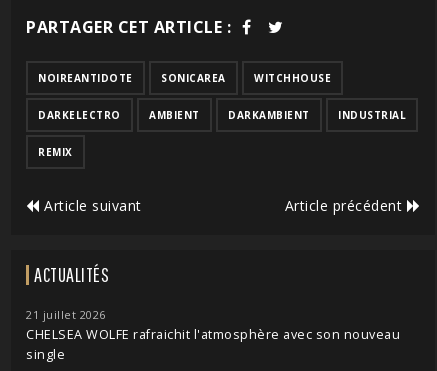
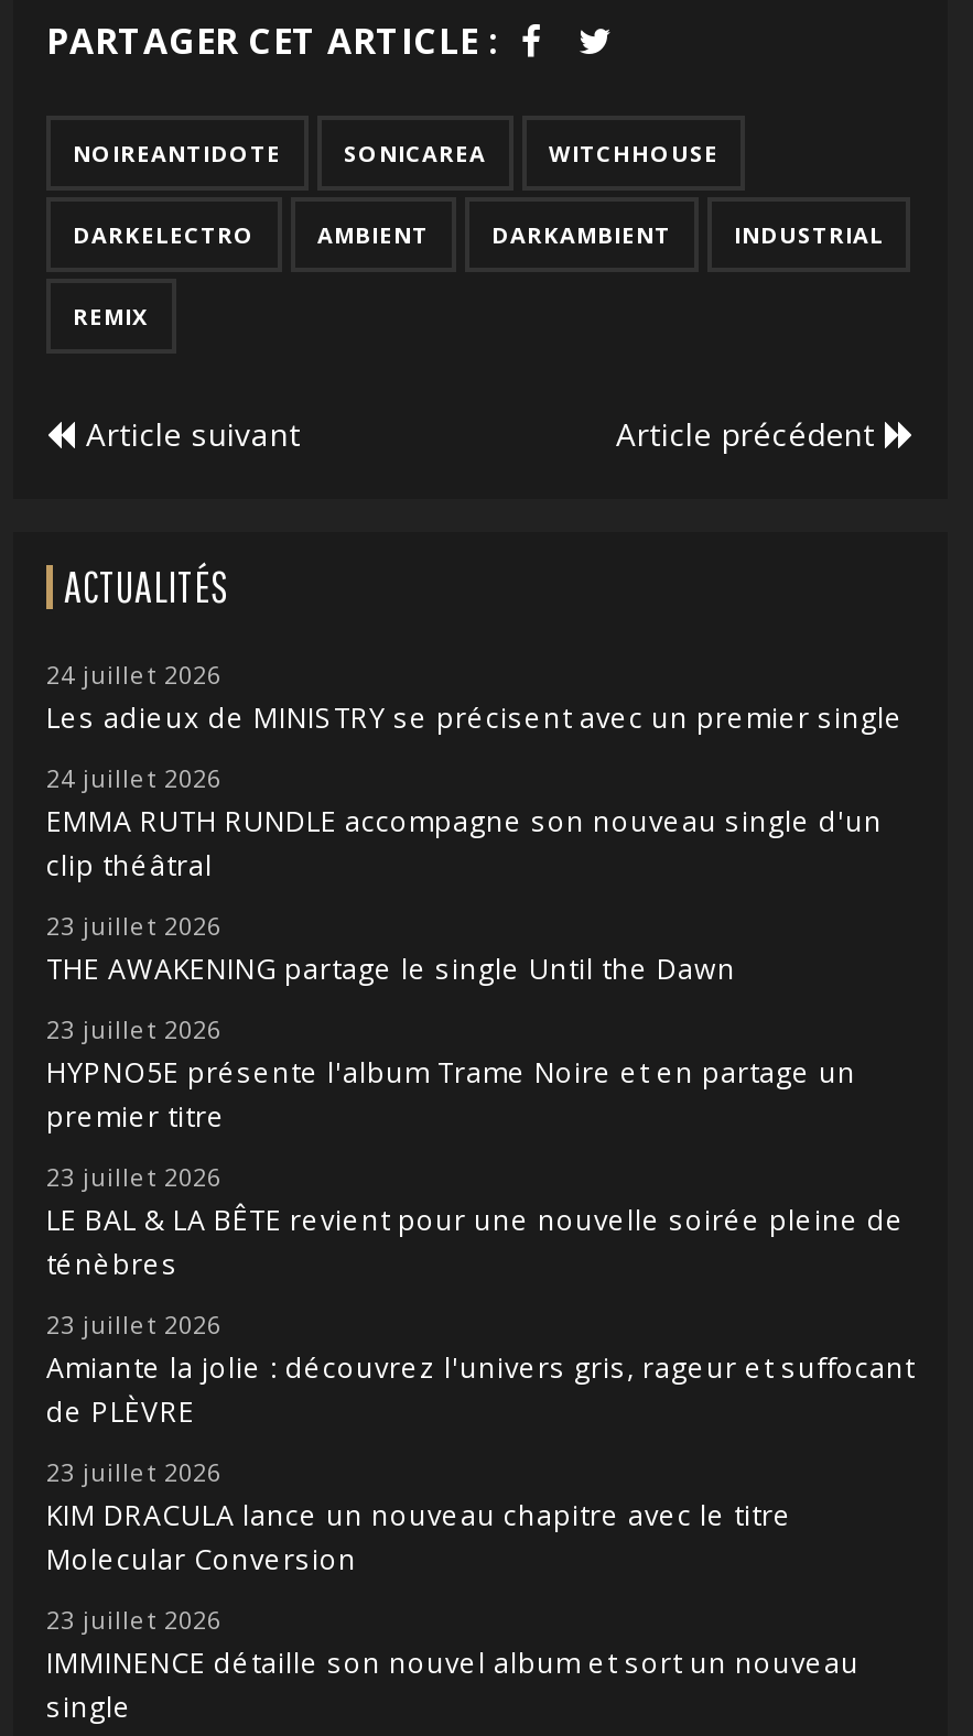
[26,307,400,343] 21 juillet 2026 | CHELSEA WOLFE rafraichit l'atmosphère avec son nouveau -> [46,657,915,1681] 24 juillet 2026 | Les adieux de MINISTRY se précisent avec un premier single | 24 juillet 2026 | EMMA RUTH RUNDLE accompagne son nouveau single d'un | clip théâtral | 23 juillet 2026 | THE AWAKENING partage le single Until the Dawn | 23 juillet 2026 | HYPNO5E présente l'album Trame Noire et en partage un | premier titre | 23 juillet 2026 | LE BAL & LA BÊTE revient pour une nouvelle soirée pleine de | ténèbres | 23 juillet 2026 | Amiante la jolie : découvrez l'univers gris, rageur et suffocant | de PLÈVRE | 23 juillet 2026 | KIM DRACULA lance un nouveau chapitre avec le titre | Molecular Conversion | 23 juillet 2026 | IMMINENCE détaille son nouvel album et sort un nouveau

